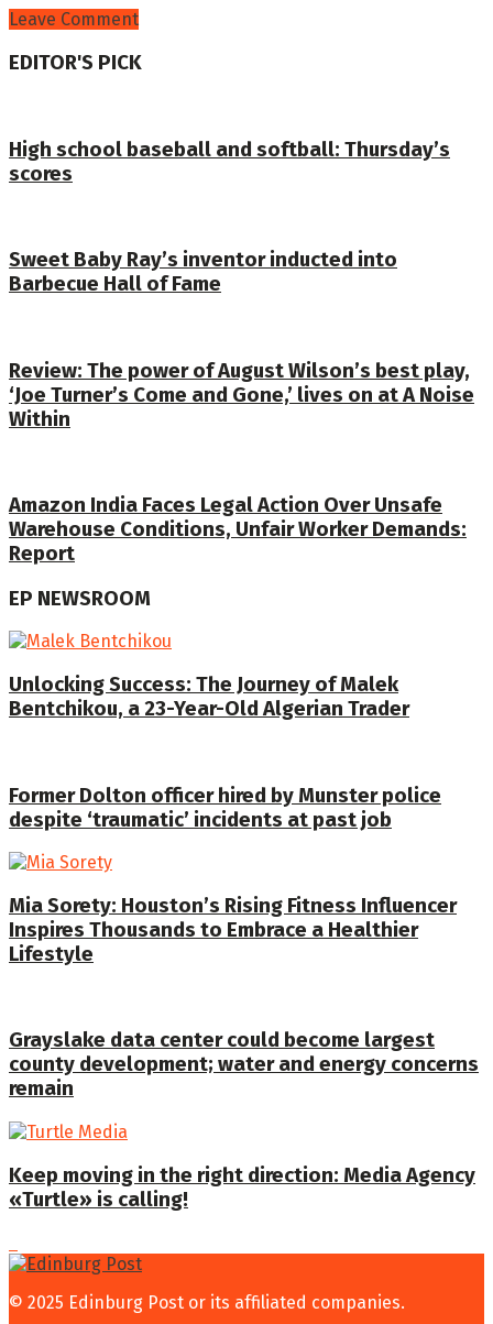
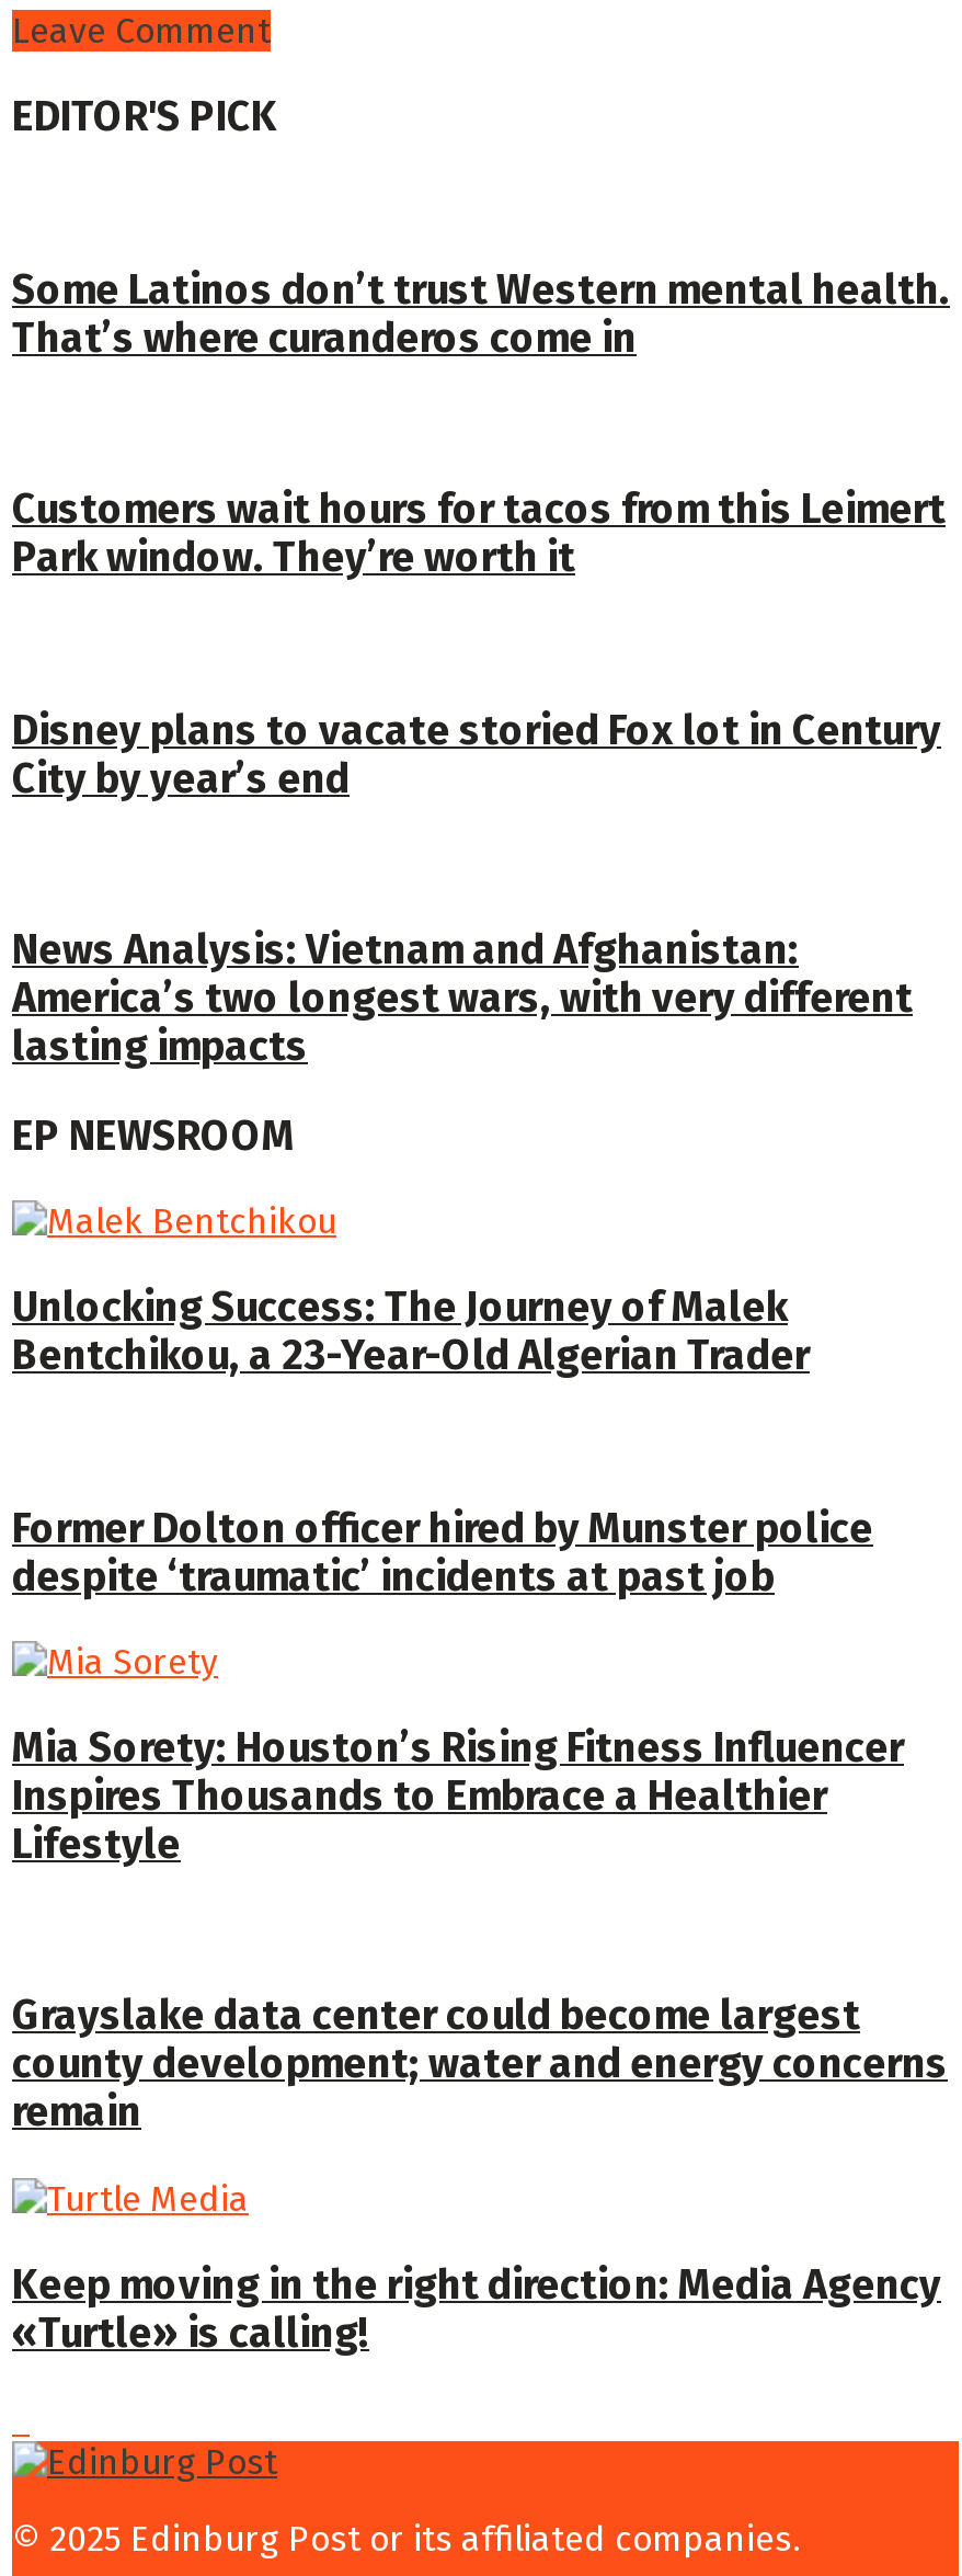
[9,137,450,186] High school baseball and softball: Thursday’s | scores -> [12,265,950,362] Some Latinos don’t trust Western mental health. | That’s where curanderos come in
[9,248,397,296] Sweet Baby Ray’s inventor inducted into | Barbecue Hall of Fame -> [12,486,946,582] Customers wait hours for tacos from this Leimert | Park window. They’re worth it
[9,358,474,431] Review: The power of August Wilson’s best play, | ‘Joe Turner’s Come and Gone,’ lives on at A Noise | Within -> [12,706,941,802] Disney plans to vacate storied Fox lot in Century | City by year’s end
[9,493,467,566] Amazon India Faces Legal Action Over Unsafe | Warehouse Conditions, Unfair Worker Demands: | Report -> [12,926,913,1071] News Analysis: Vietnam and Afghanistan: | America’s two longest wars, with very different | lasting impacts

